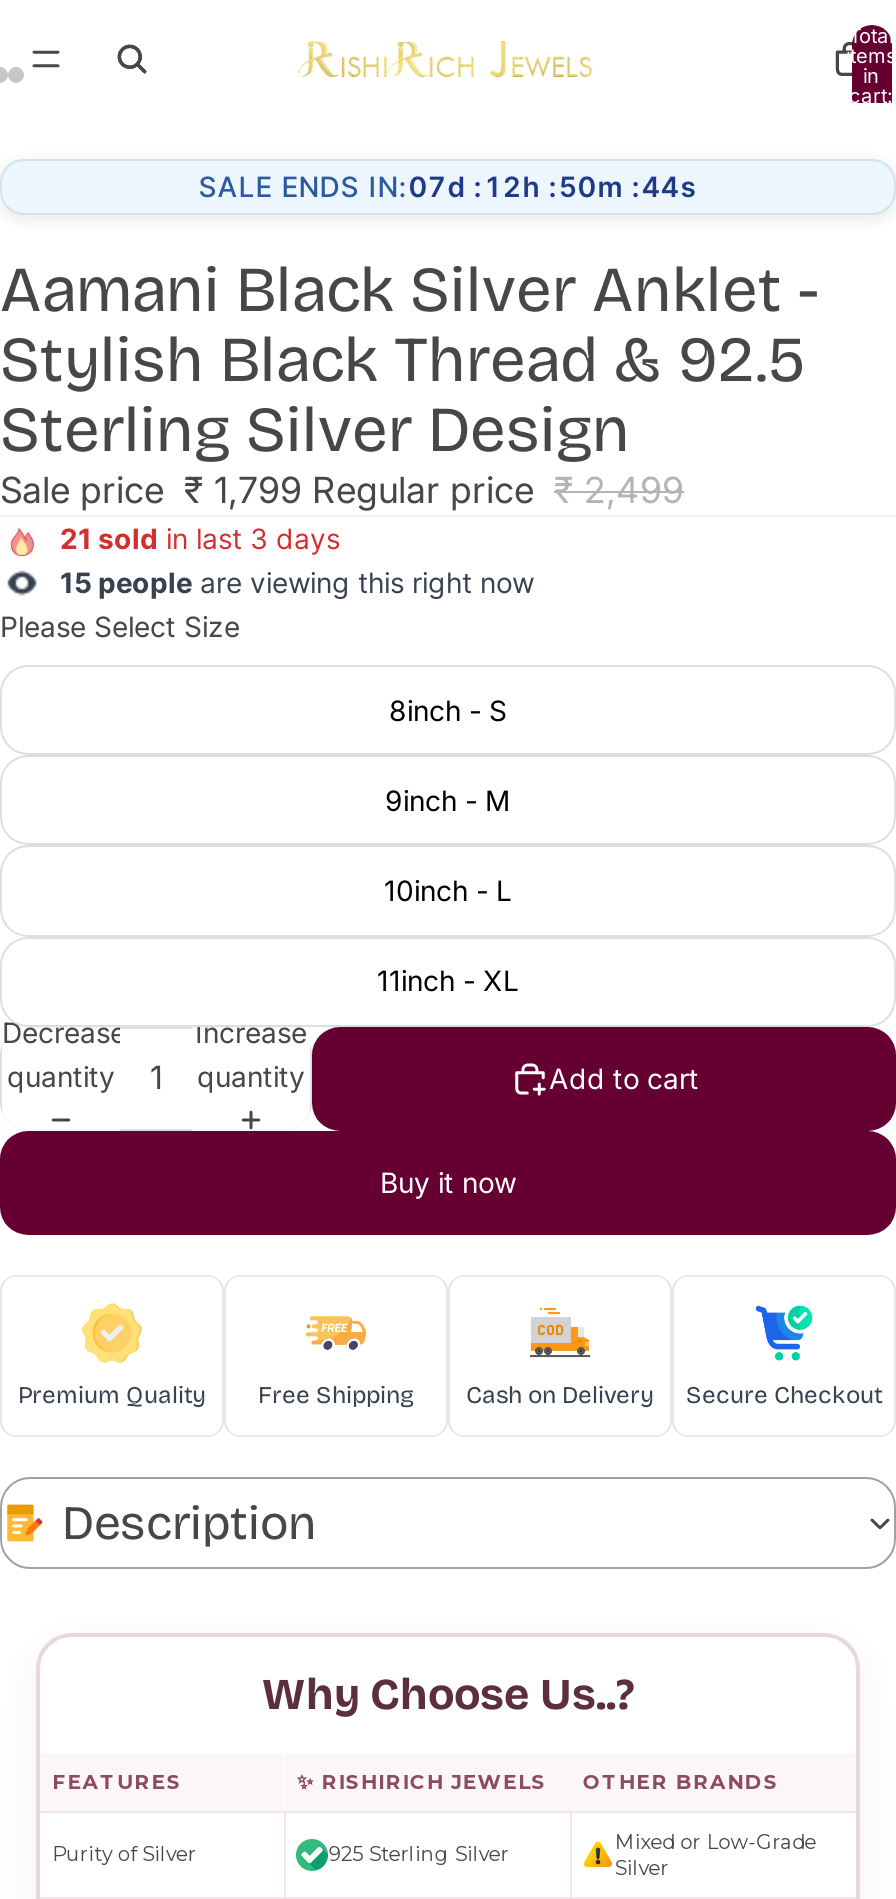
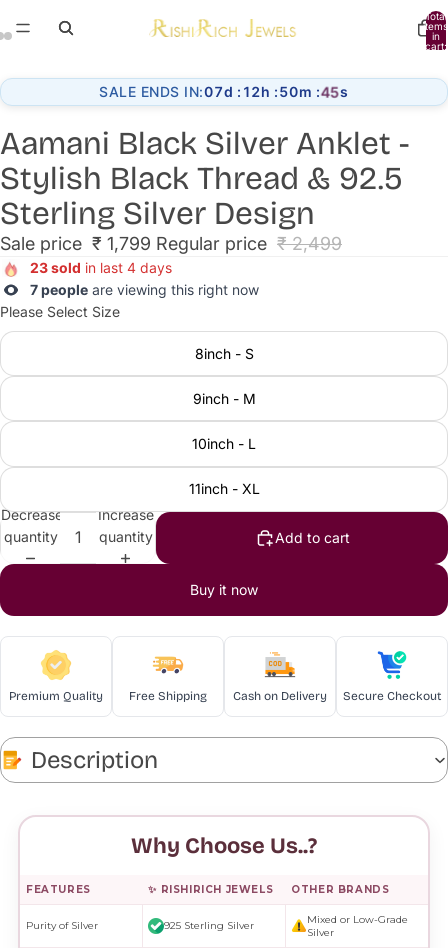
[198,169,698,203] SALE ENDS IN: 07d : 12h : 50m : 44s -> [99,83,349,100] SALE ENDS IN: 07d : 12h : 50m : 45s
[60,521,340,555] 21 sold in last 3 days -> [30,259,172,276] 23 sold in last 4 days
[60,565,534,599] 15 people are viewing this right now -> [30,281,259,298] 7 people are viewing this right now

